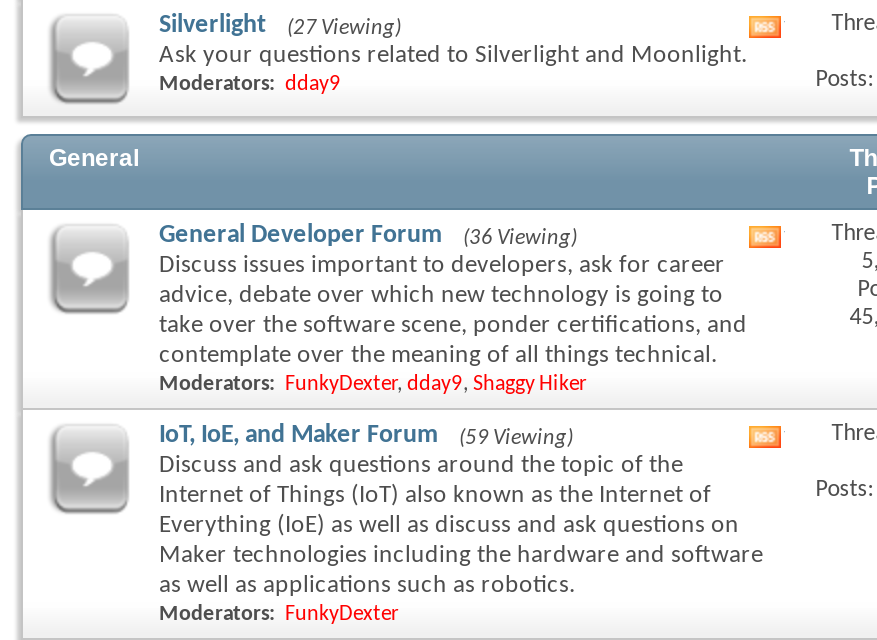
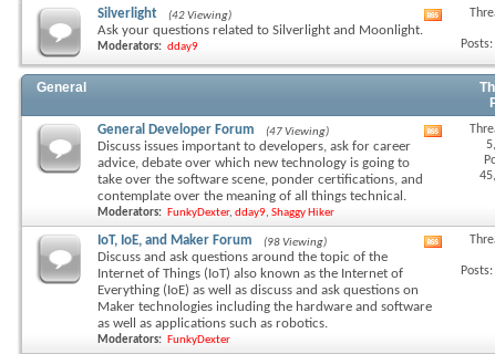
[159,12,401,40] Silverlight (27 Viewing) -> [97,7,231,22] Silverlight (42 Viewing)
[159,222,577,250] General Developer Forum (36 Viewing) -> [97,123,329,138] General Developer Forum (47 Viewing)
[159,422,573,450] IoT, IoE, and Maker Forum (59 Viewing) -> [97,234,327,249] IoT, IoE, and Maker Forum (98 Viewing)

